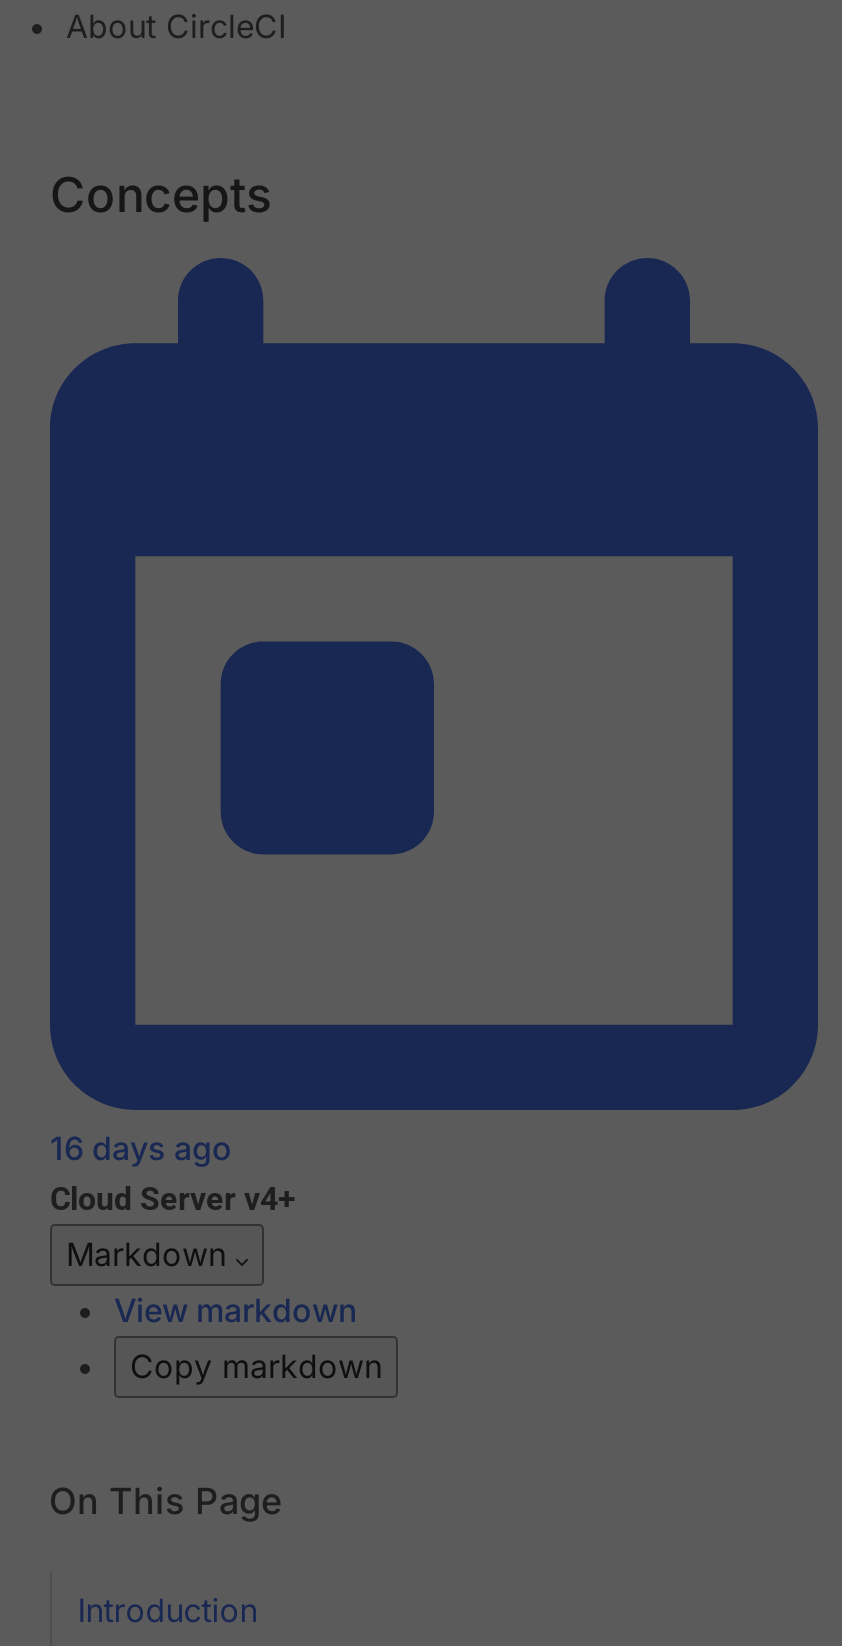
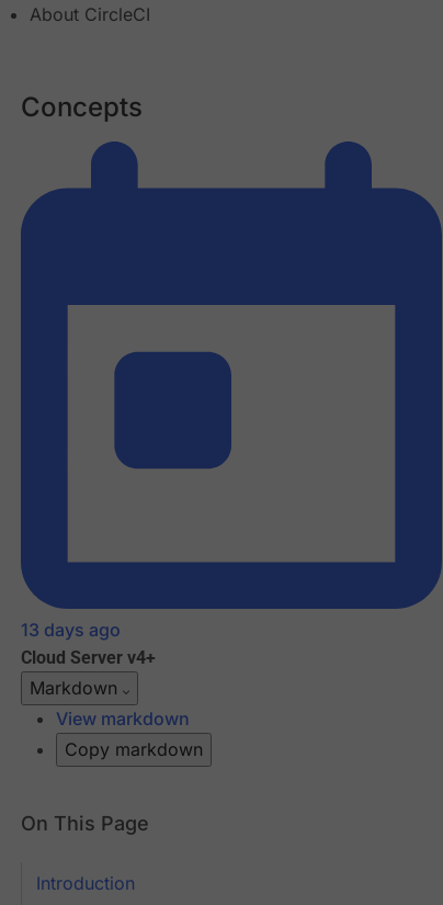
[50,1129,232,1169] 16 days ago -> [21,619,121,641] 13 days ago

